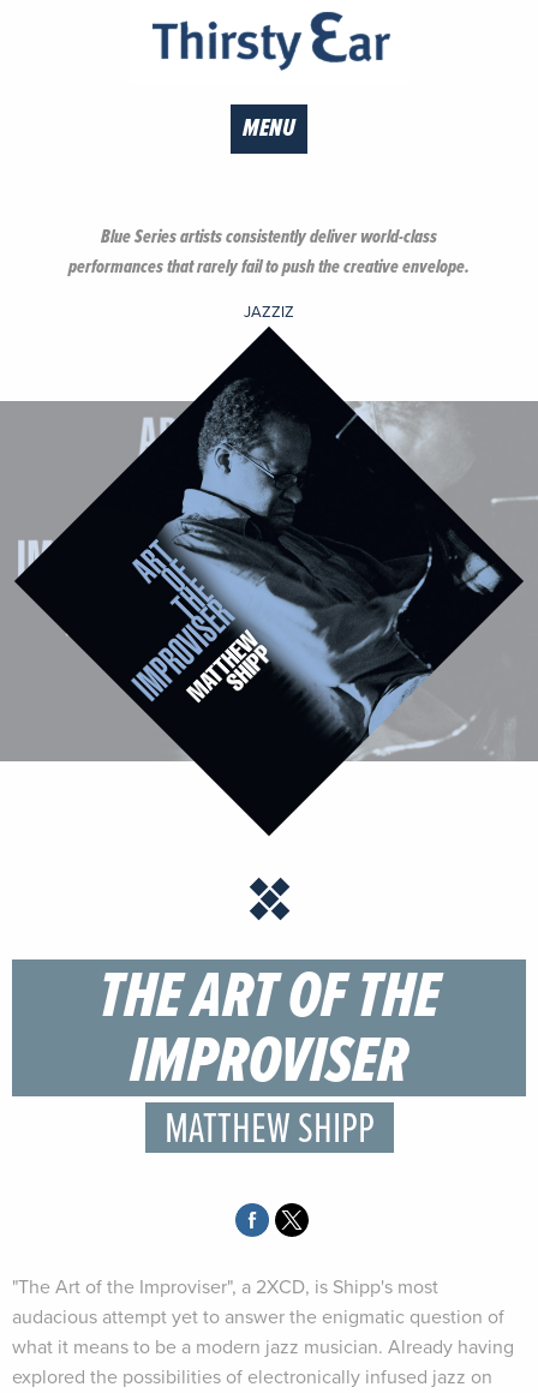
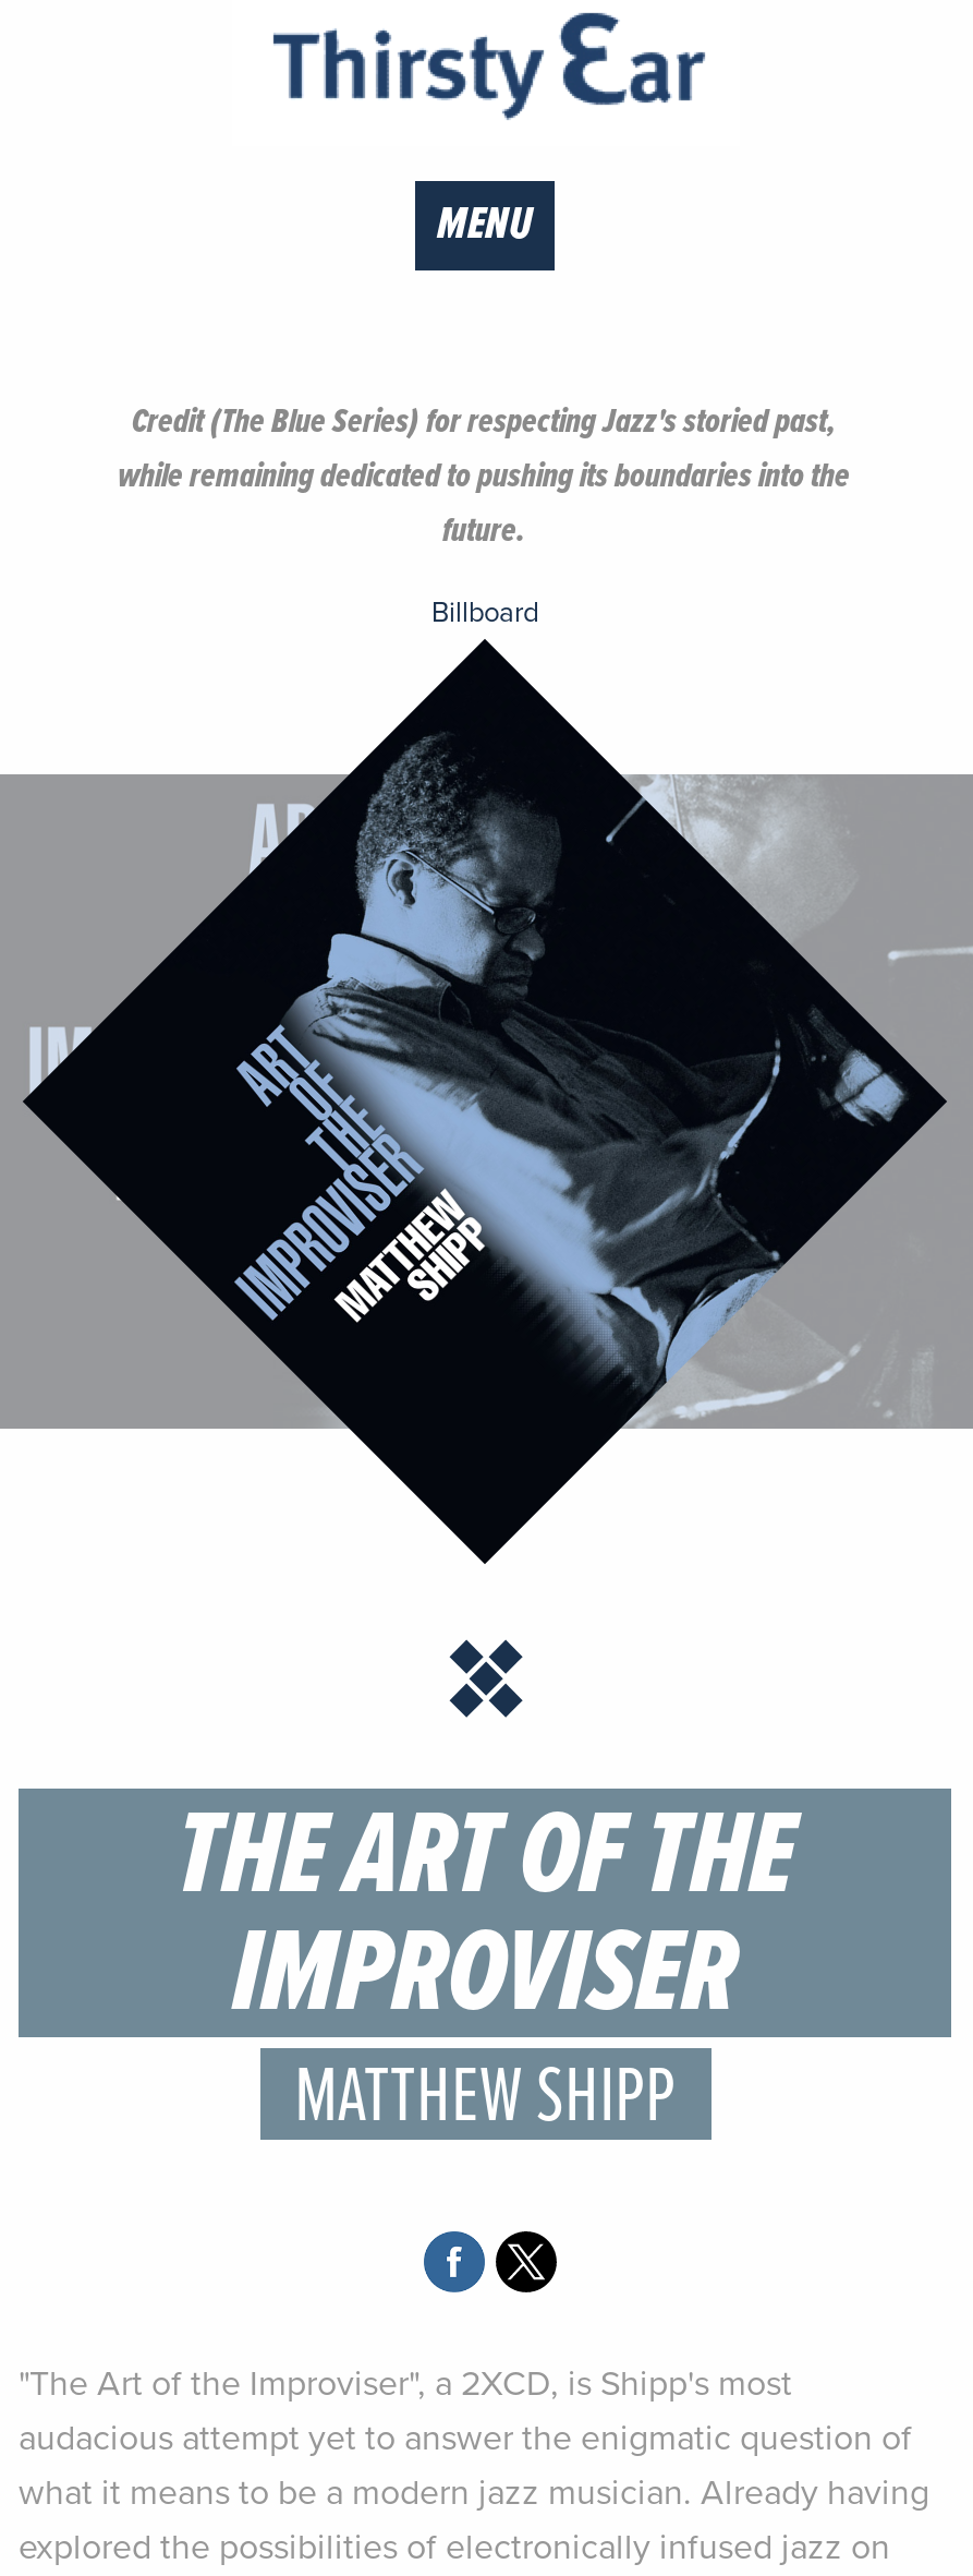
[68,225,469,280] Blue Series artists consistently deliver world-class | performances that rarely fail to push the creative envelope. -> [118,399,850,554] Credit (The Blue Series) for respecting Jazz's storied past, | while remaining dedicated to pushing its boundaries into the | future.
[244,303,294,322] JAZZIZ -> [431,595,538,630] Billboard

